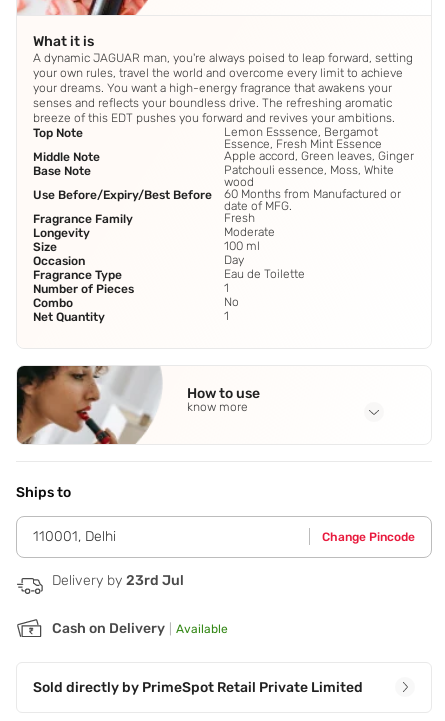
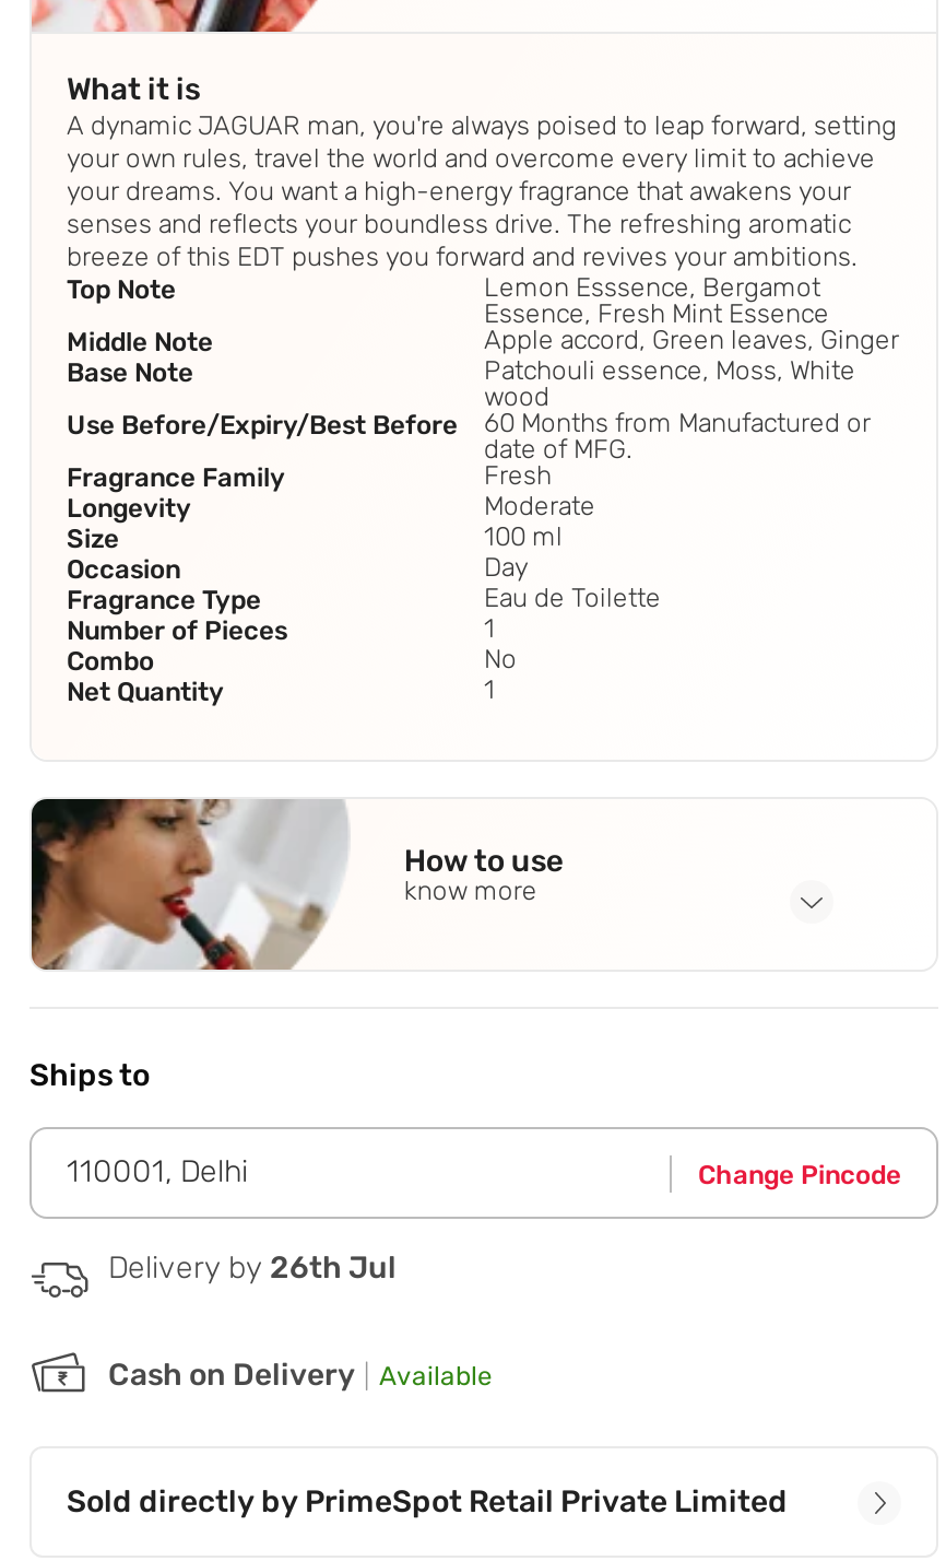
[52,572,184,589] Delivery by 23rd Jul -> [108,1250,397,1287] Delivery by 26th Jul

